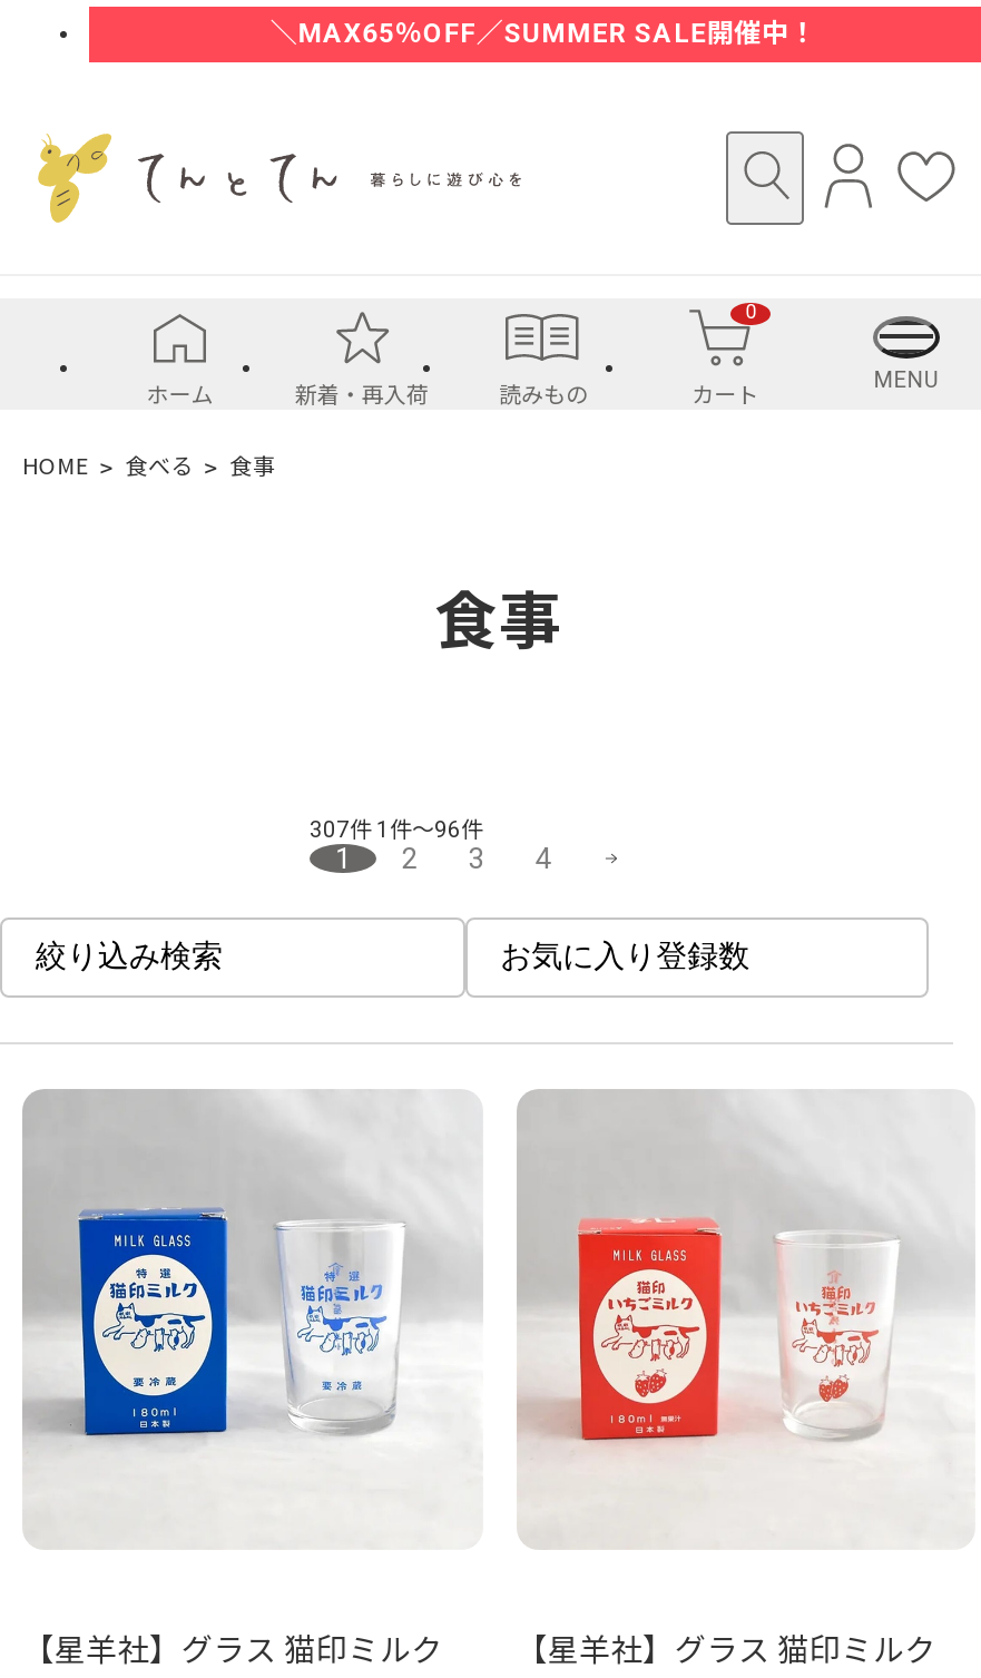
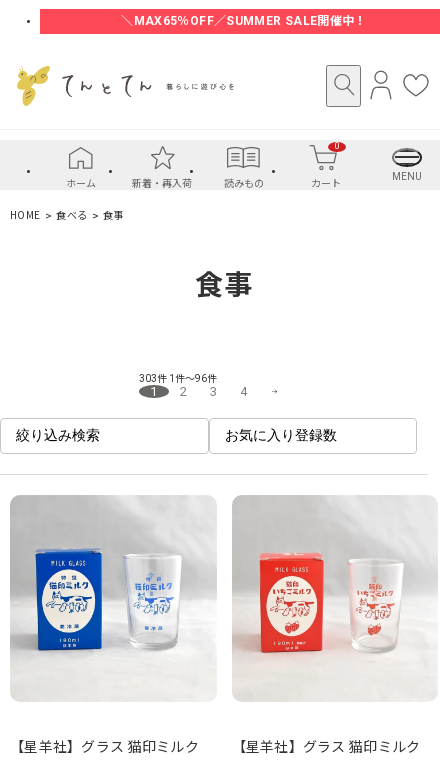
[310,818,483,843] 307件1件～96件 -> [139,373,217,384] 303件1件～96件

